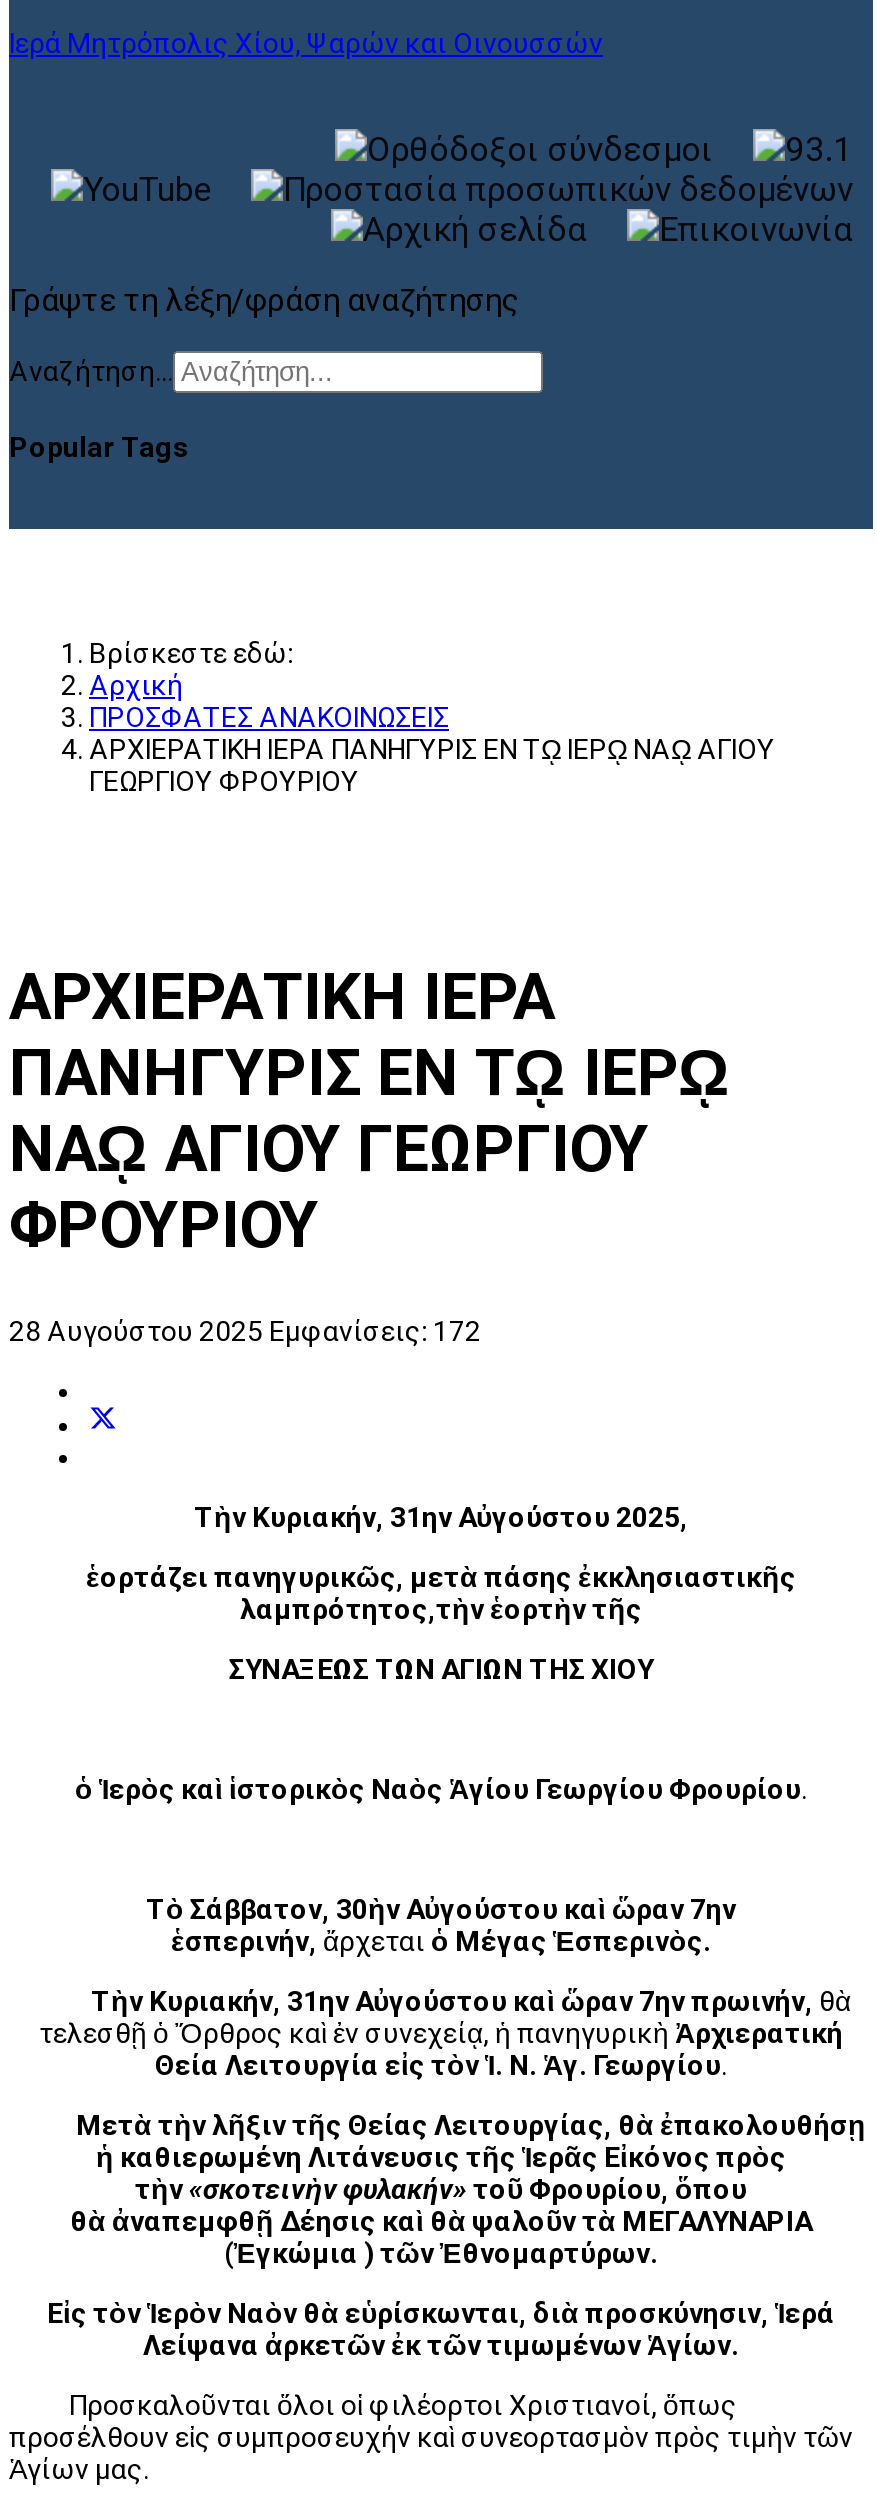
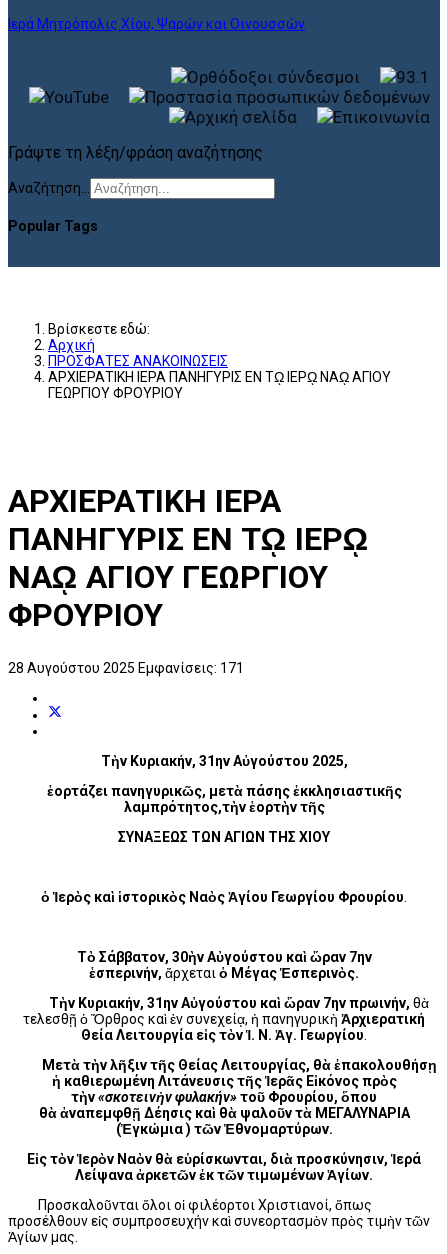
[9,1316,481,1348] 28 Αυγούστου 2025 Εμφανίσεις: 172 -> [8,660,244,676] 28 Αυγούστου 2025 Εμφανίσεις: 171

